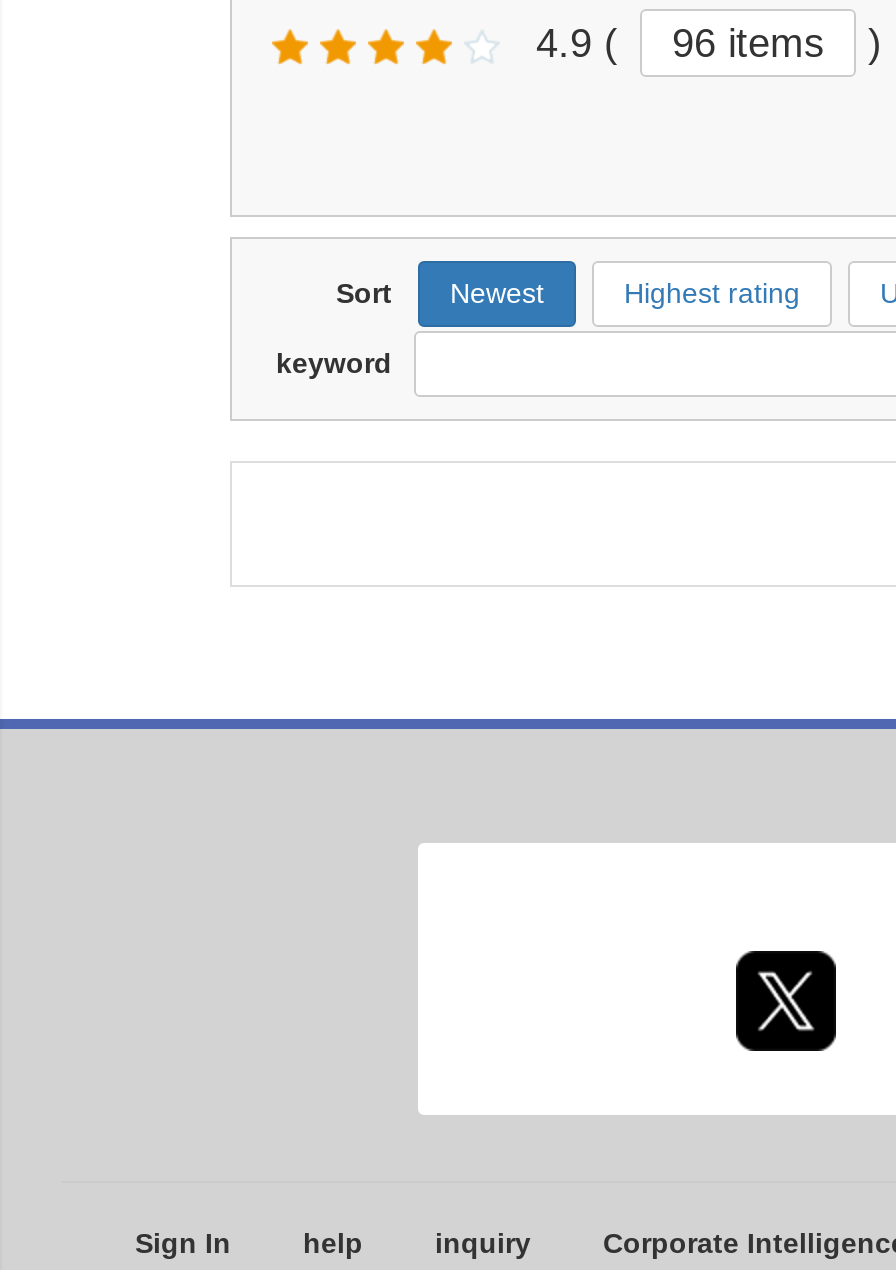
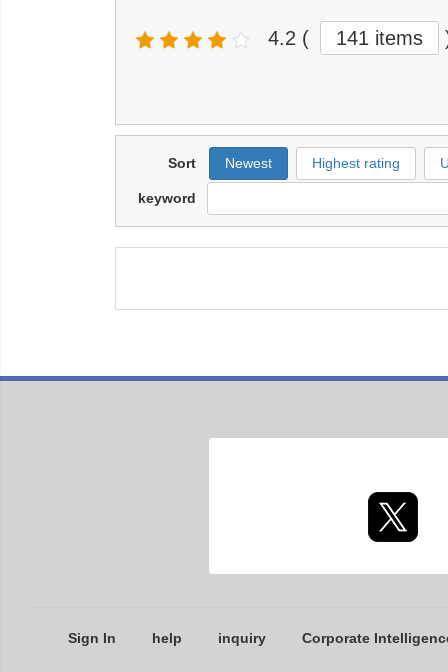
[524,21,630,65] 4.9 ( -> [262,27,315,49] 4.2 (
[672,21,824,65] 96 items -> [336,27,423,49] 141 items

